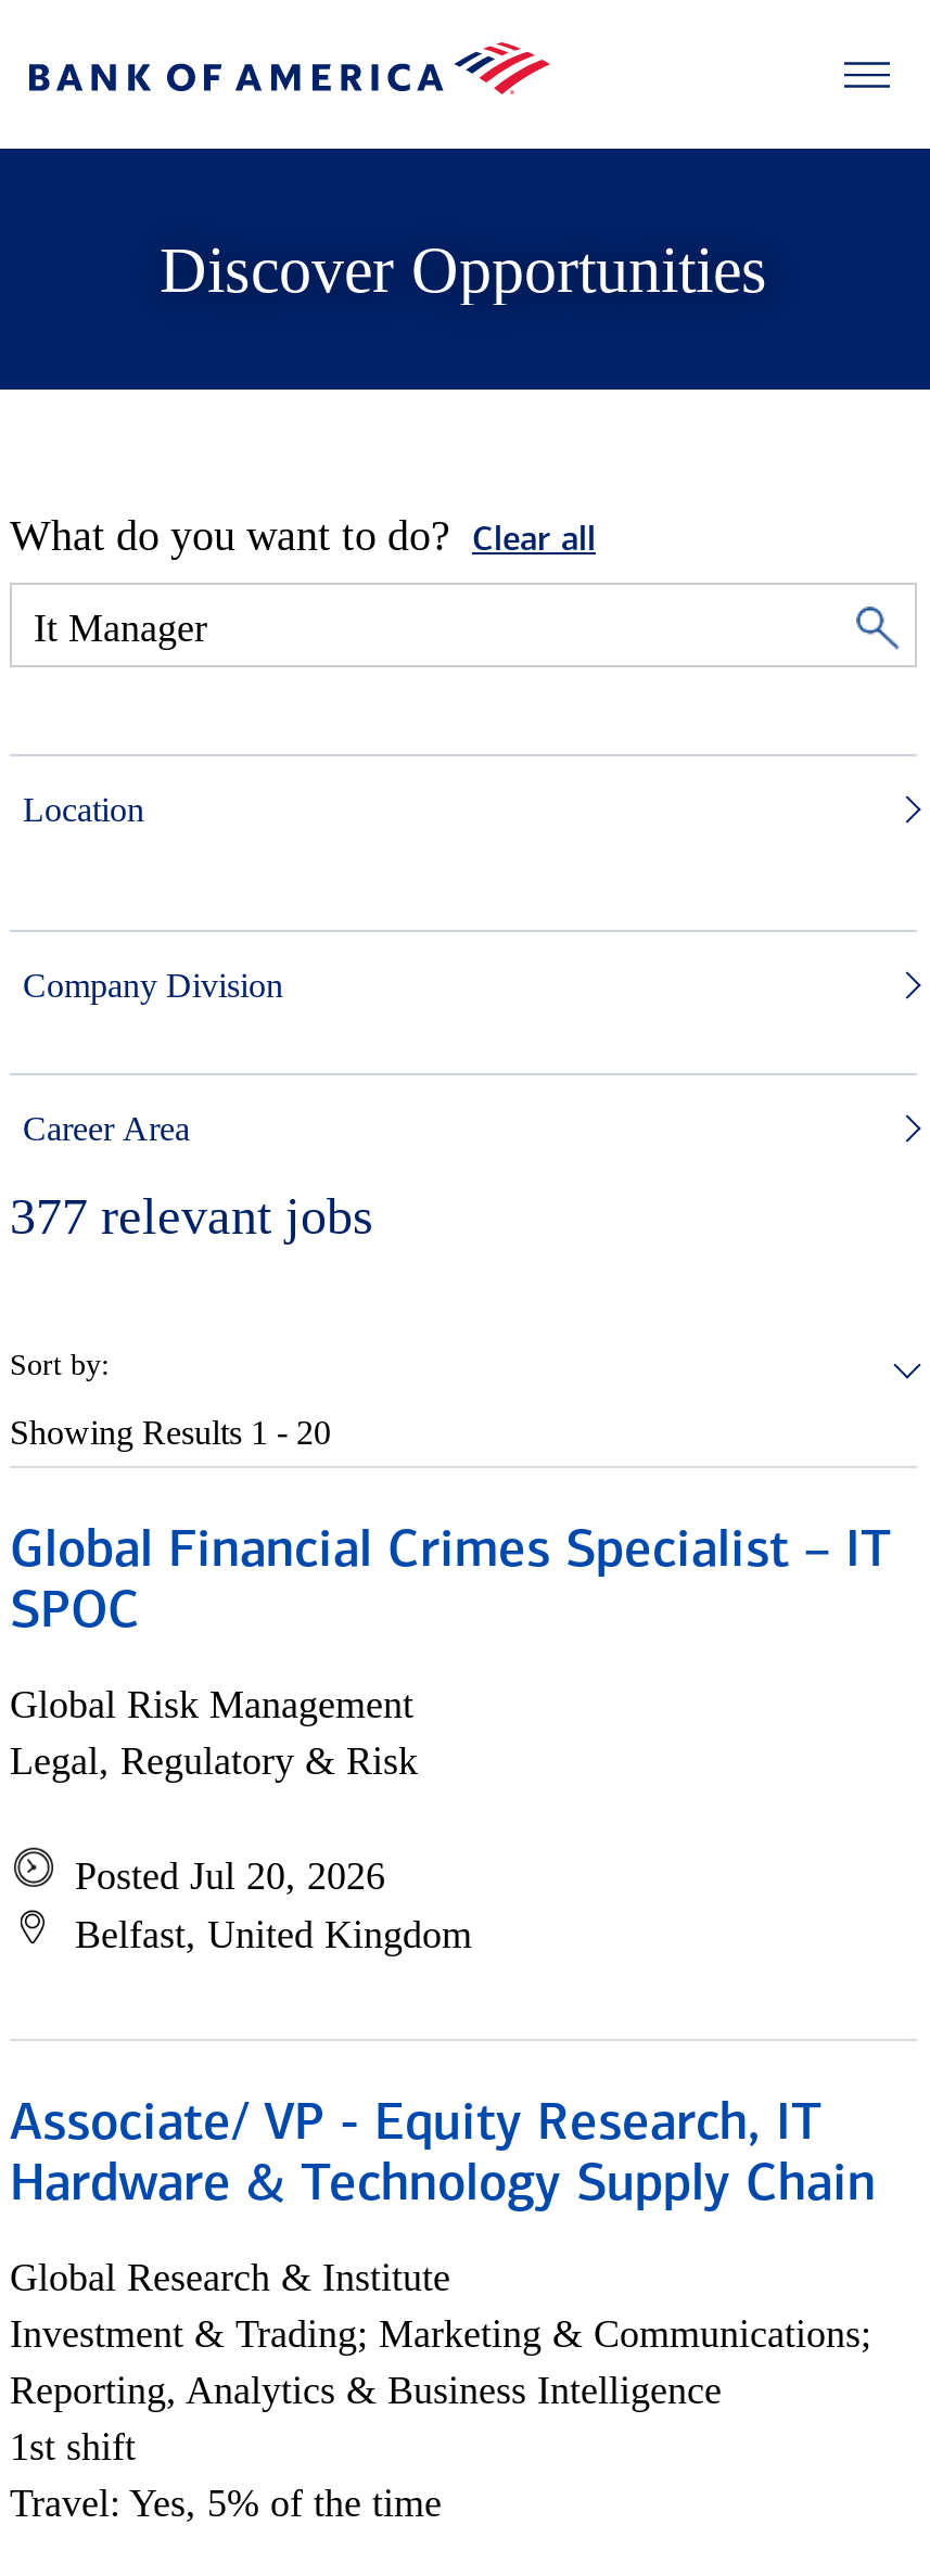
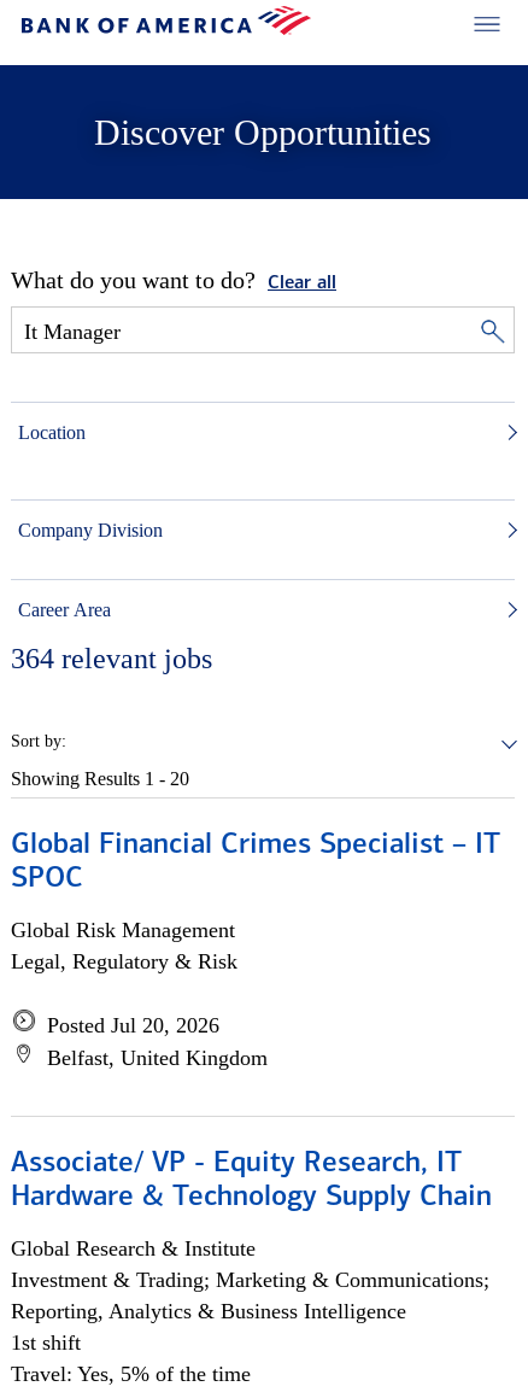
[10,1188,372,1245] 377 relevant jobs -> [11,643,212,674] 364 relevant jobs

